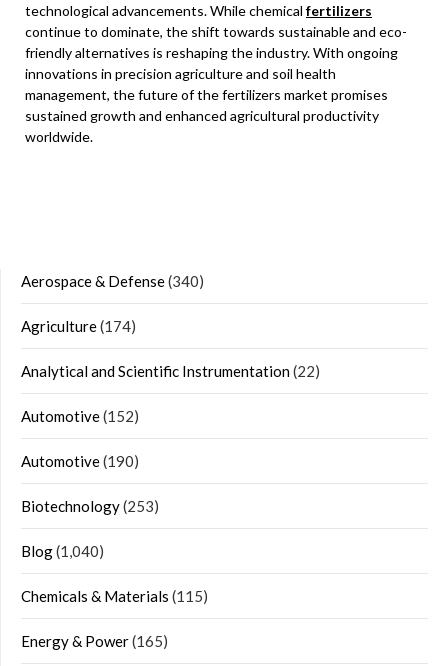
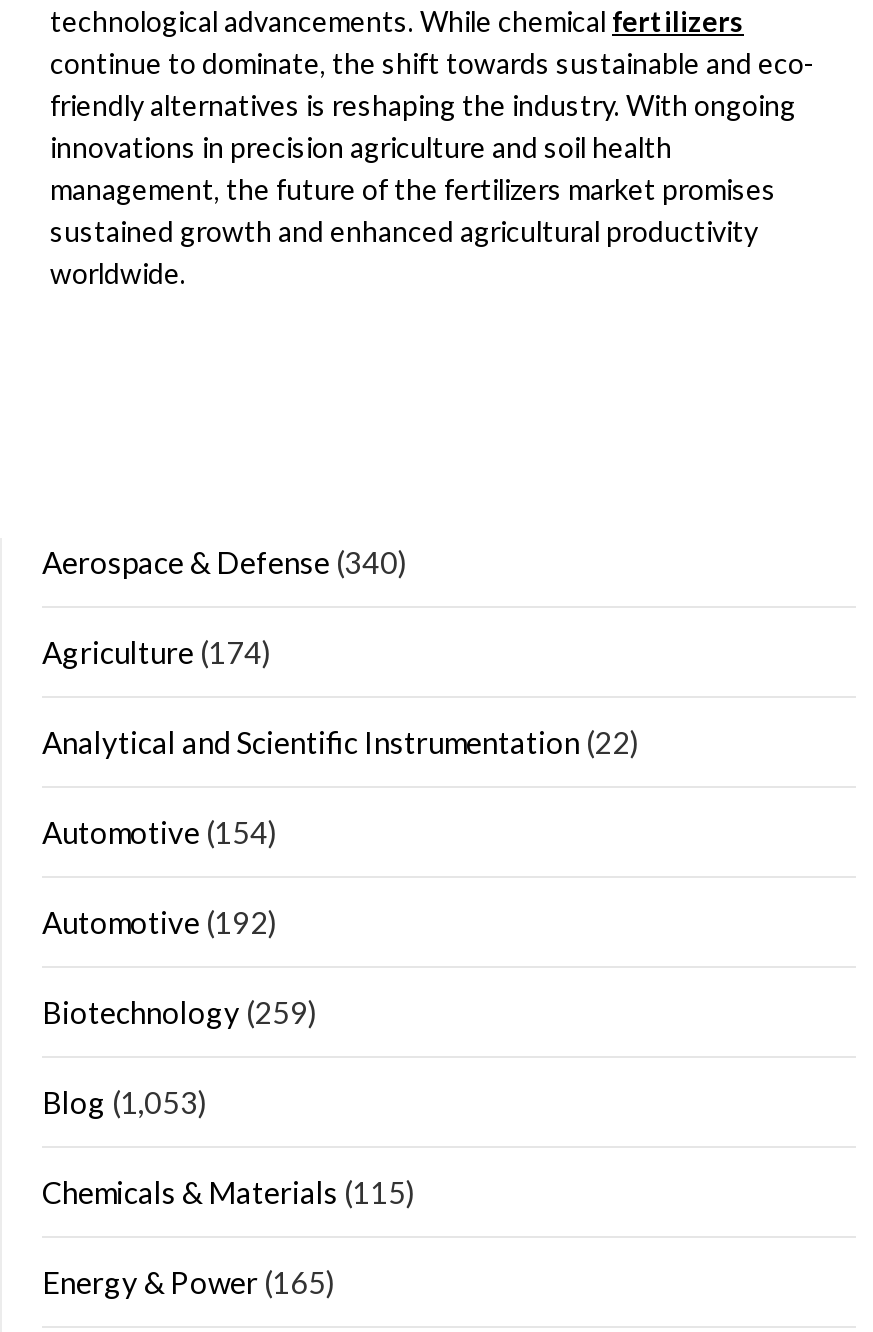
[21,407,139,425] Automotive (152) -> [42,814,278,850] Automotive (154)
[21,452,139,470] Automotive (190) -> [42,904,278,940] Automotive (192)
[21,497,159,515] Biotechnology (253) -> [42,994,318,1030] Biotechnology (259)
[21,542,104,560] Blog (1,040) -> [42,1084,208,1120] Blog (1,053)

